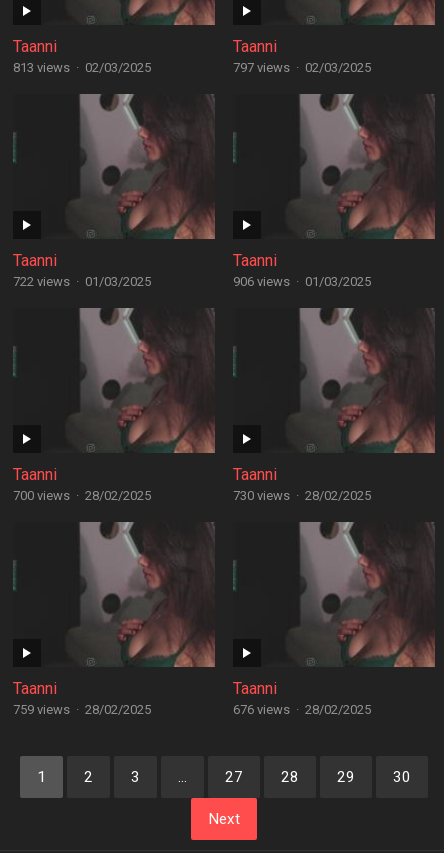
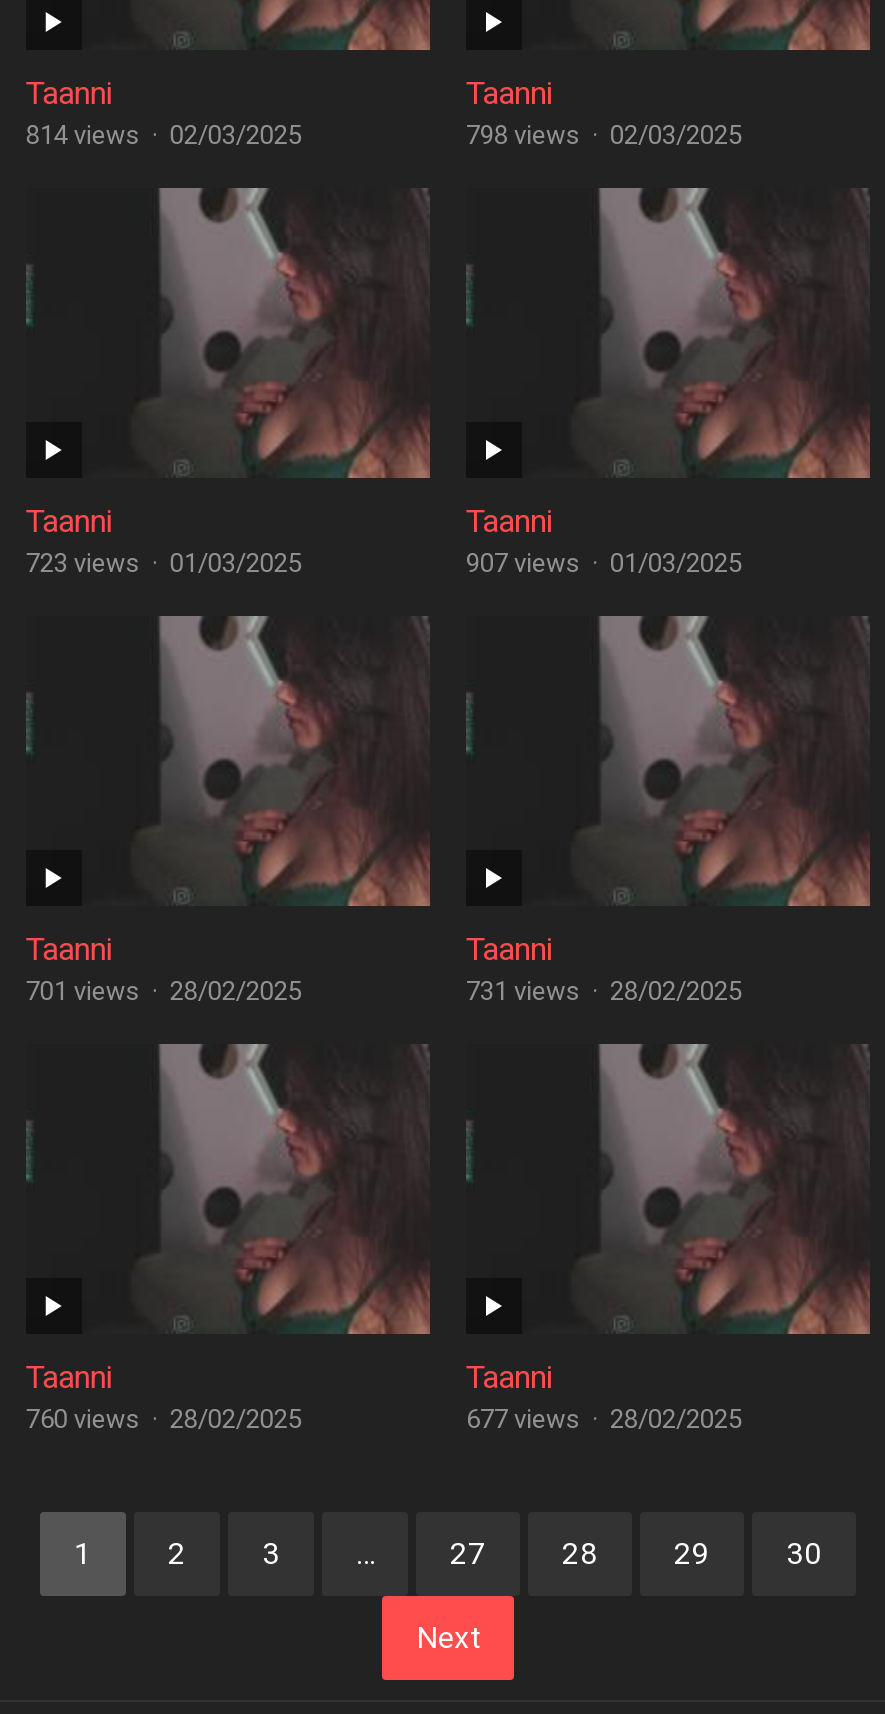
[13,60,151,75] 813 views · 02/03/2025 -> [26,120,302,150] 814 views · 02/03/2025
[233,60,371,75] 797 views · 02/03/2025 -> [466,120,742,150] 798 views · 02/03/2025
[13,274,151,289] 722 views · 01/03/2025 -> [26,548,302,578] 723 views · 01/03/2025
[233,274,371,289] 906 views · 01/03/2025 -> [466,548,742,578] 907 views · 01/03/2025
[13,488,151,503] 700 views · 28/02/2025 -> [26,976,302,1006] 701 views · 28/02/2025
[233,488,371,503] 730 views · 28/02/2025 -> [466,976,742,1006] 731 views · 28/02/2025
[13,702,151,717] 759 views · 28/02/2025 -> [26,1404,302,1434] 760 views · 28/02/2025
[233,702,371,717] 676 views · 28/02/2025 -> [466,1404,742,1434] 677 views · 28/02/2025

